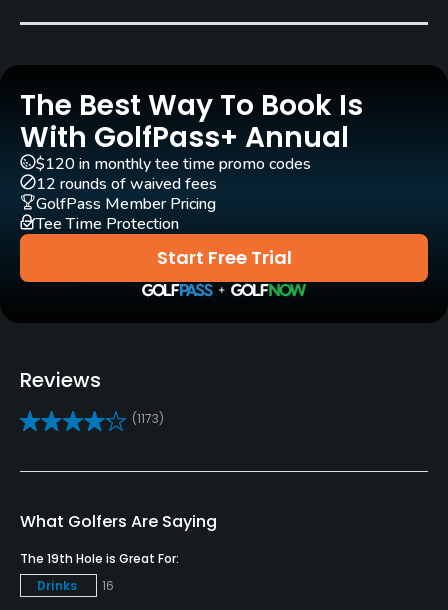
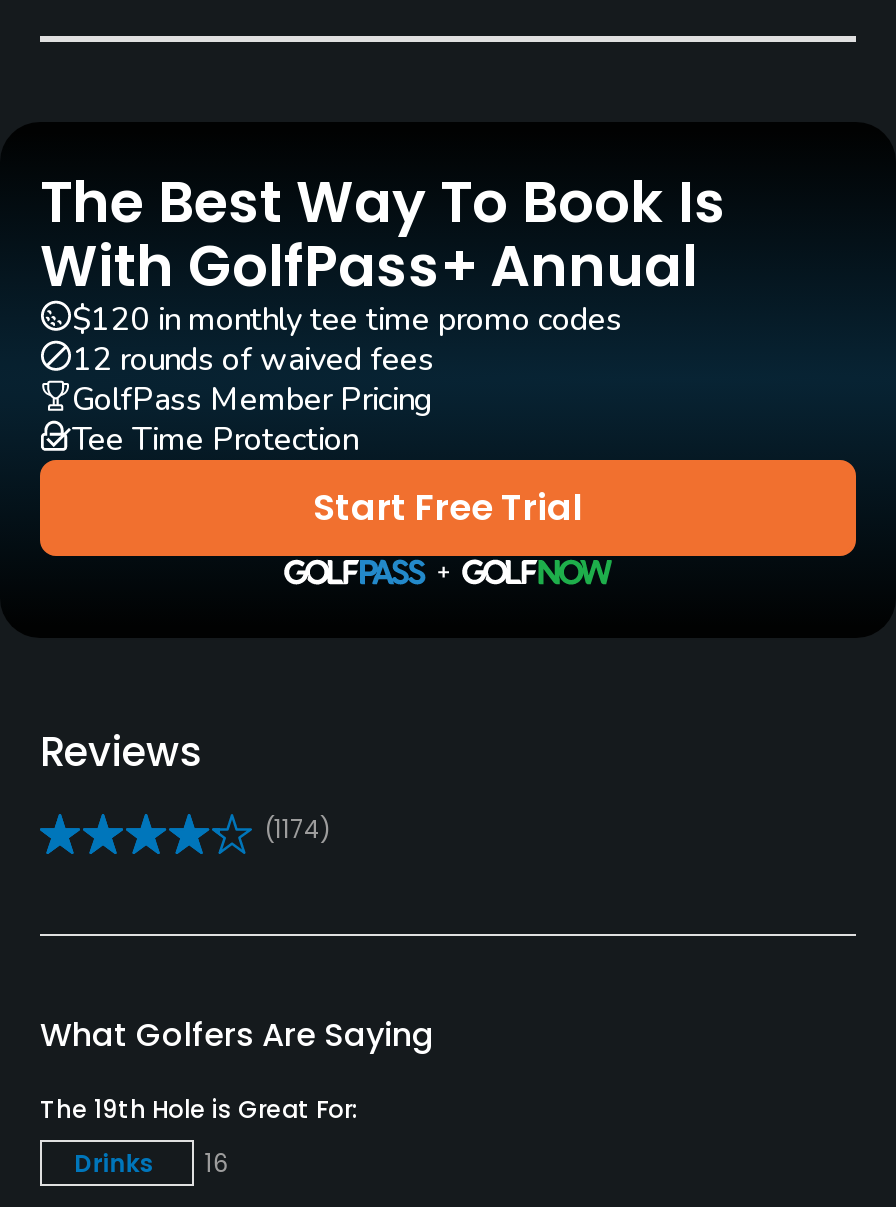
[132,410,164,427] (1173) -> [264,813,330,847] (1174)

